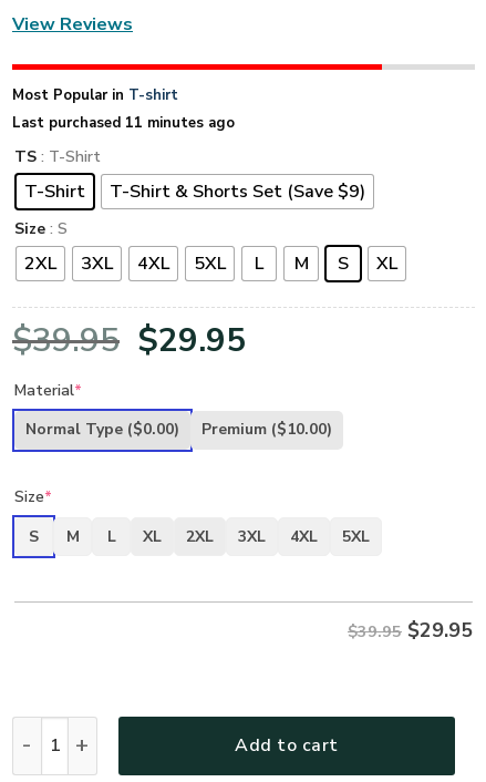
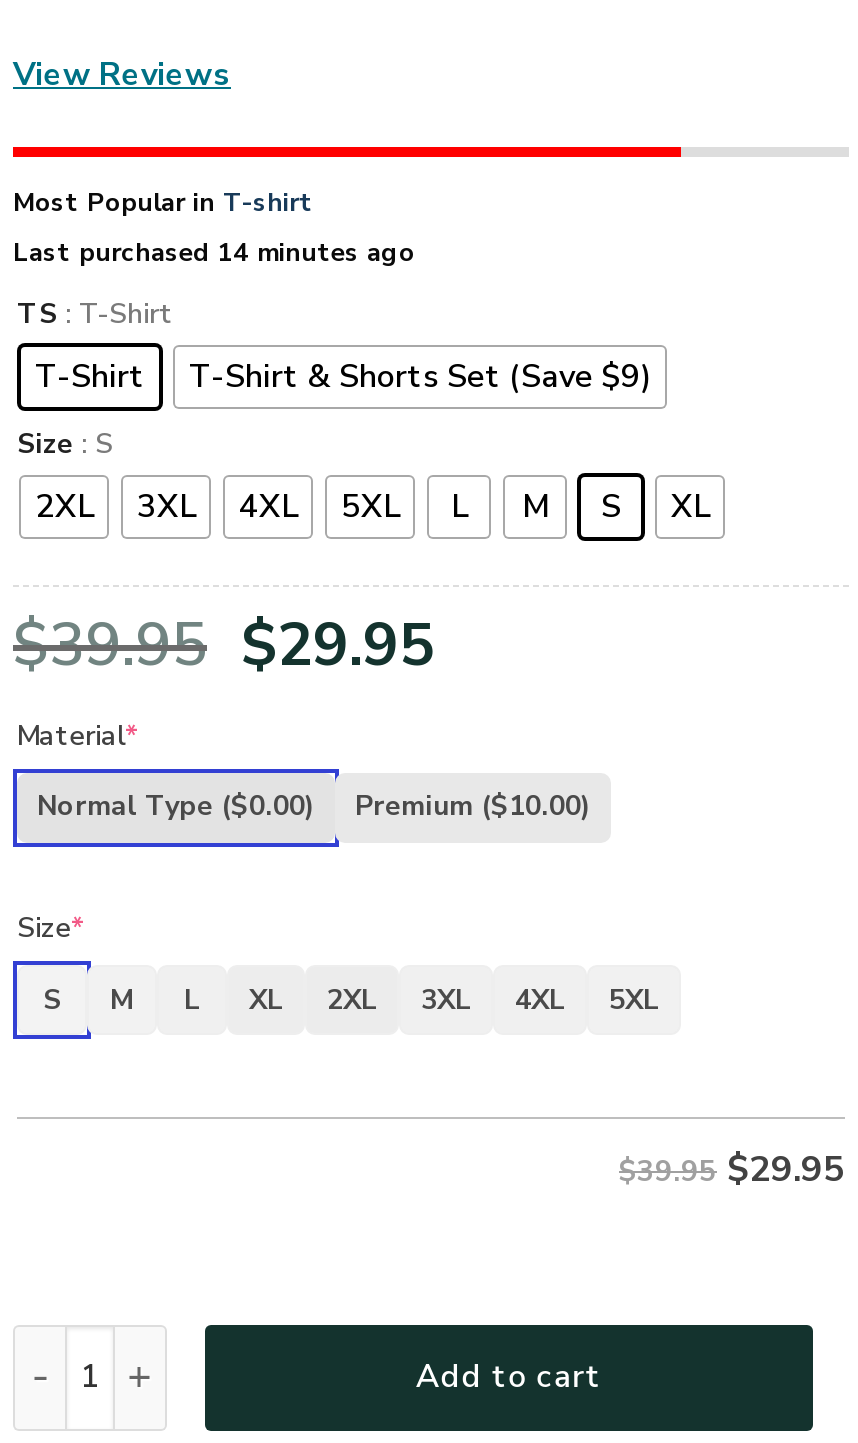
[12,113,235,133] Last purchased 11 minutes ago -> [13,234,415,270] Last purchased 14 minutes ago

